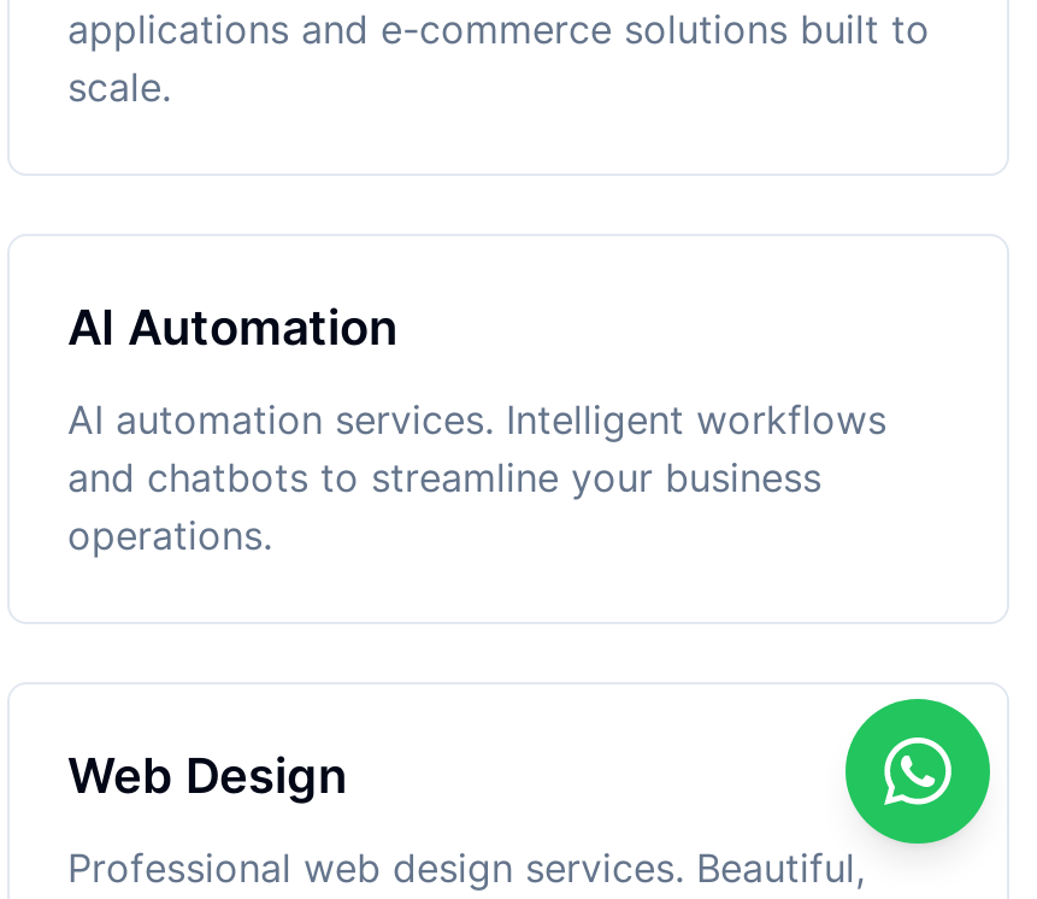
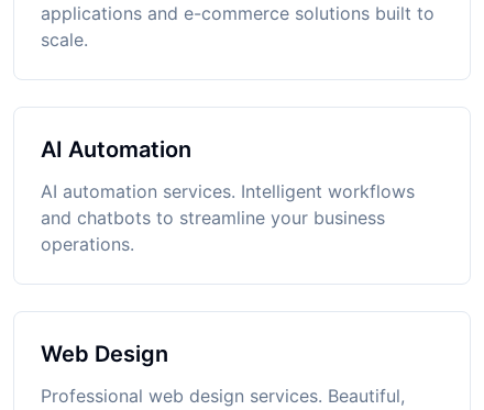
[843,697,992,848] [image] -> none

